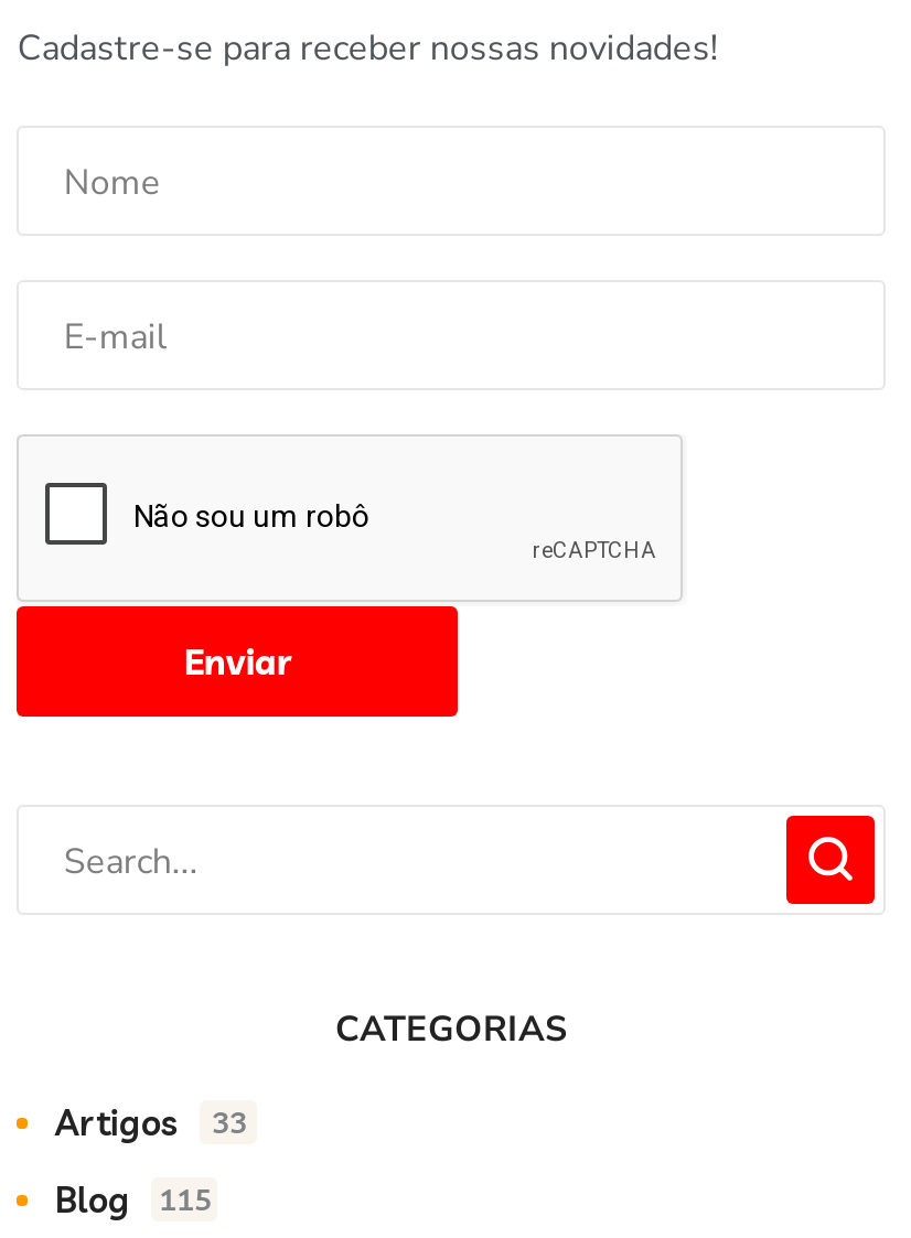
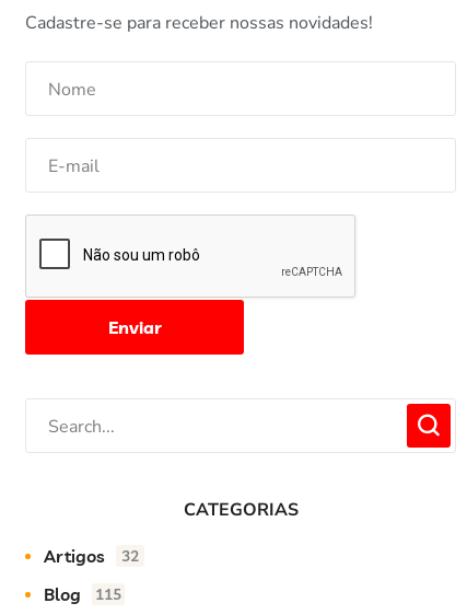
[55,1100,247,1145] Artigos 33 -> [44,545,139,567] Artigos 32

